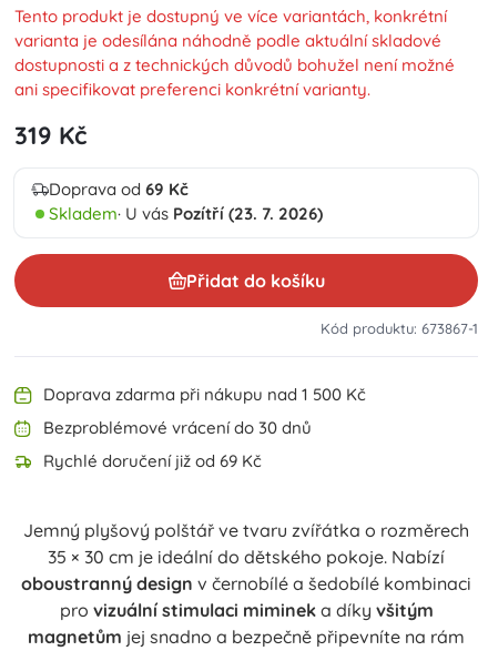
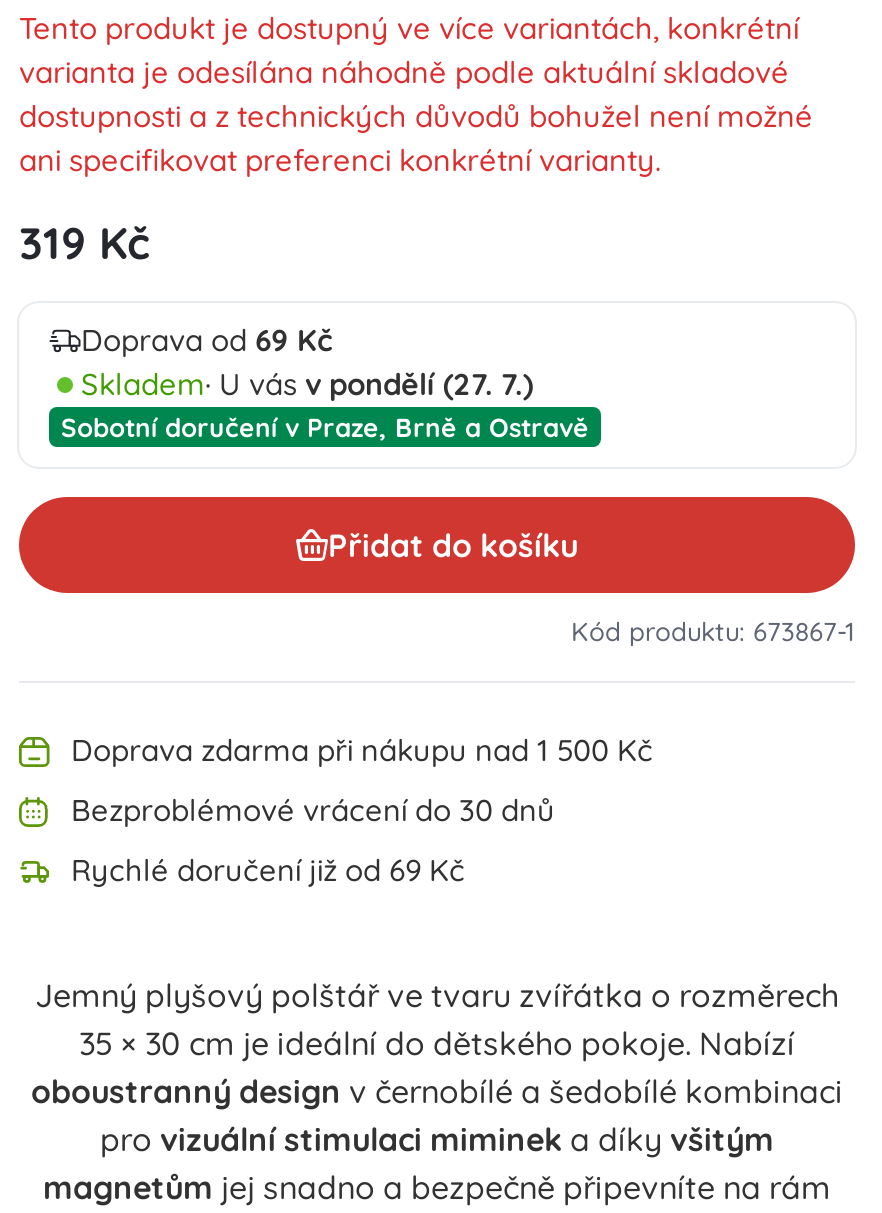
[49,203,323,224] Skladem · U vás Pozítří (23. 7. 2026) -> [61,365,589,443] Skladem · U vás v pondělí (27. 7.) | Sobotní doručení v Praze, Brně a Ostravě

